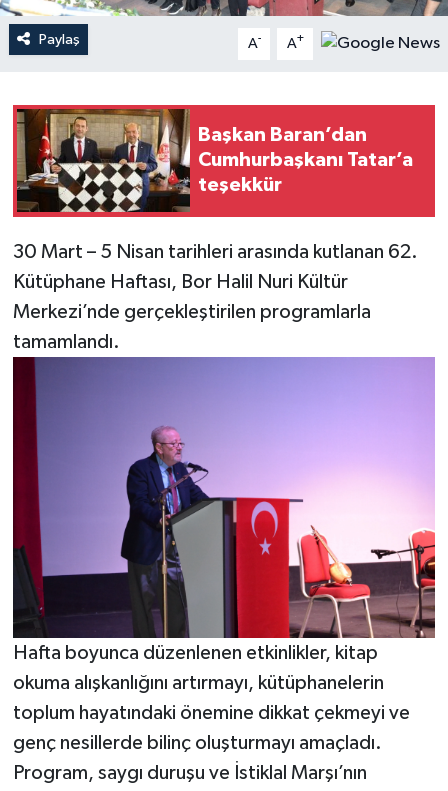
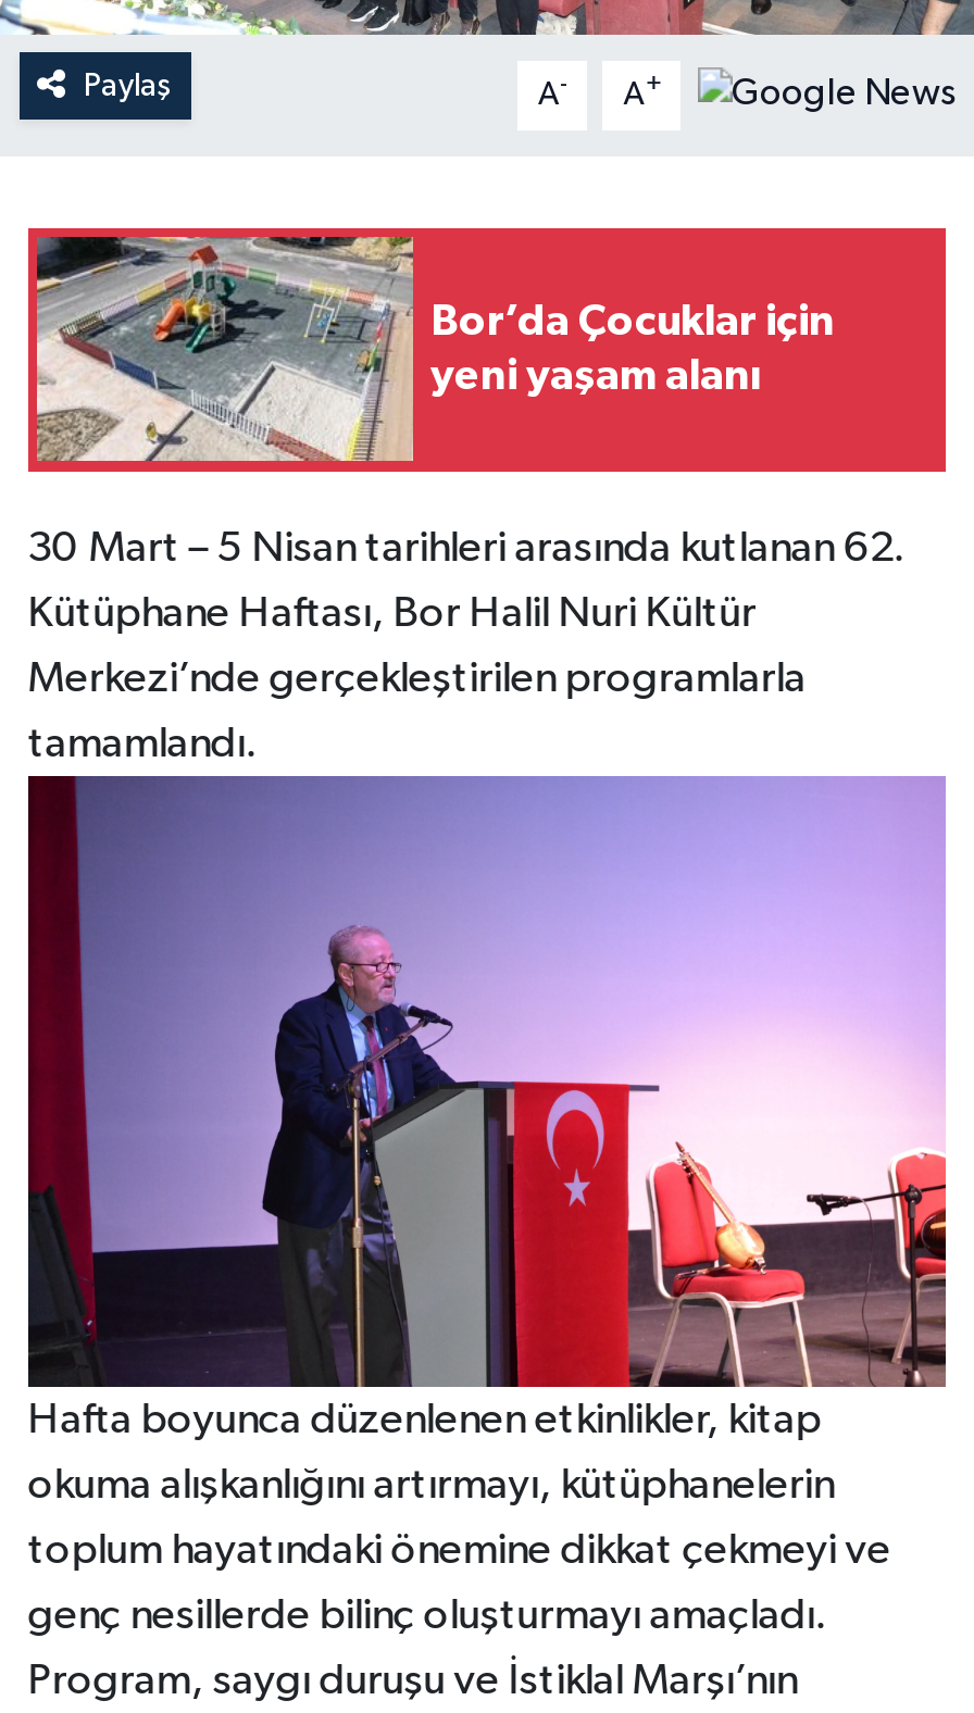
[16,108,413,213] [image] | Başkan Baran’dan | Cumhurbaşkanı Tatar’a | teşekkür -> [35,235,835,463] [image] | Bor’da Çocuklar için | yeni yaşam alanı

